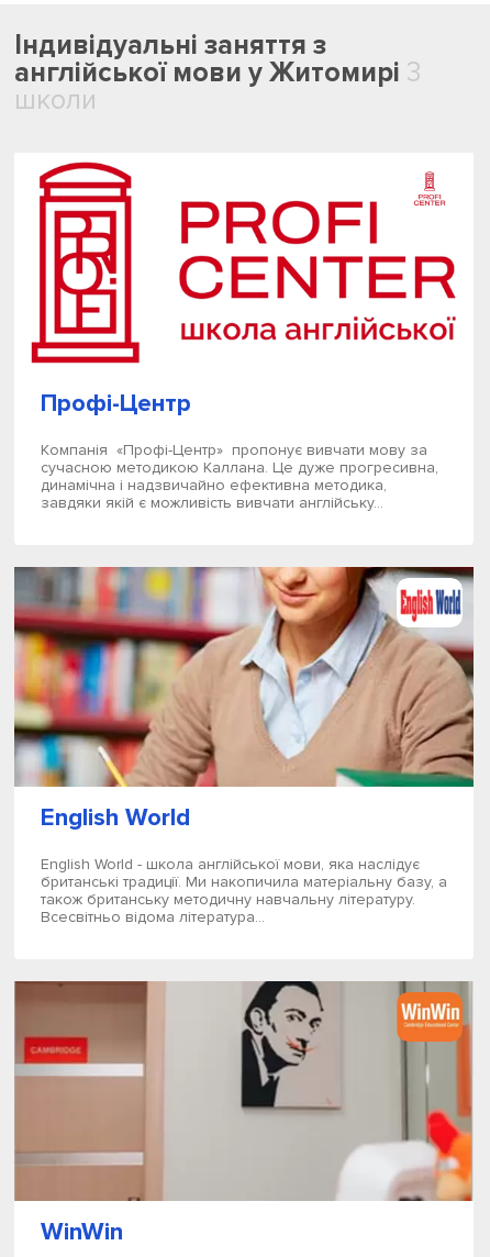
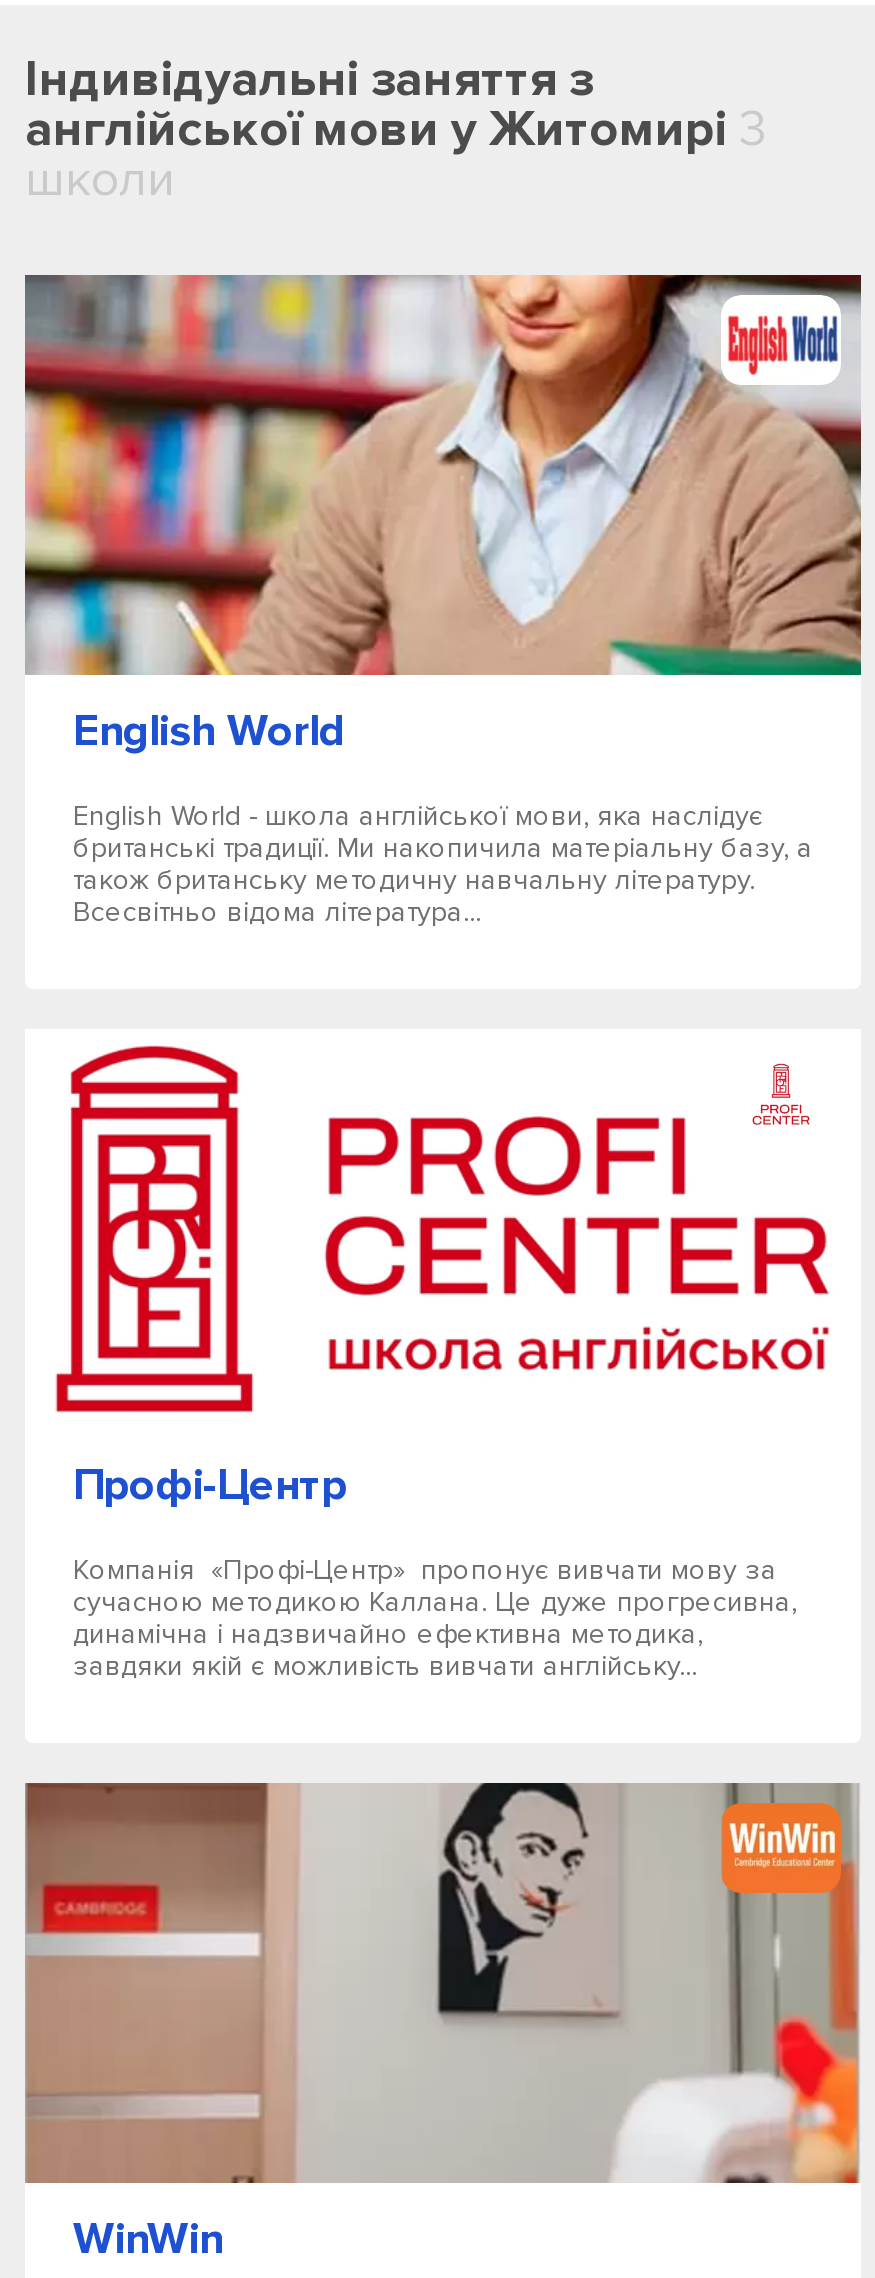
moved [66,238,118,292] -> [119,1185,213,1283]: [image]
moved [41,388,438,512] -> [73,1457,797,1683]: Профі-Центр | Компанія «Профі-Центр» пропонує вивчати мову за | сучасною методикою Каллана. Це дуже прогресивна, | динамічна і надзвичайно ефективна методика, | завдяки якій є можливість вивчати англійську...
moved [14,566,475,926] -> [23,273,863,929]: [image] | English World | English World - школа англійської мови, яка наслідує | британські традиції. Ми накопичила матеріальну базу, а | також британську методичну навчальну літературу. | Всесвітньо відома література...

